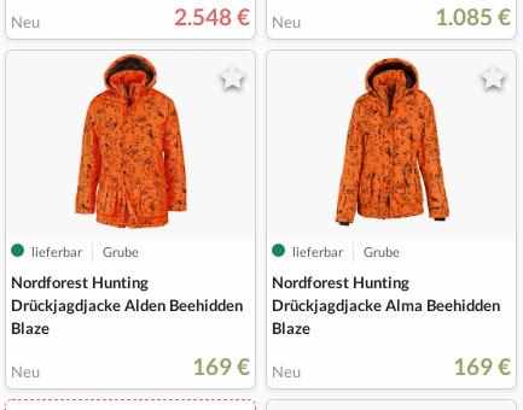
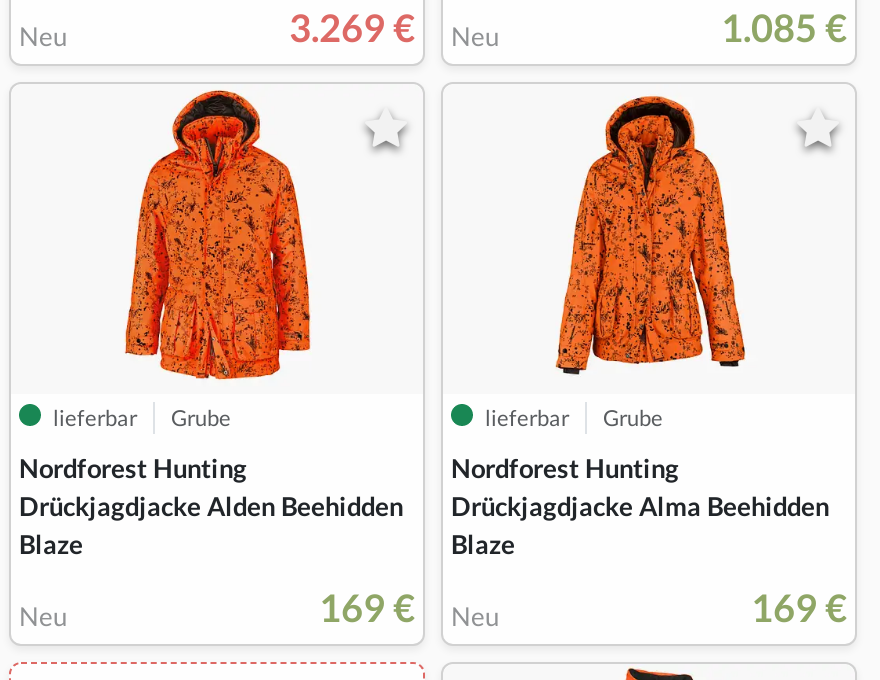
[174,3,301,32] 2.548 € Neu -> [289,5,499,53] 3.269 € Neu

